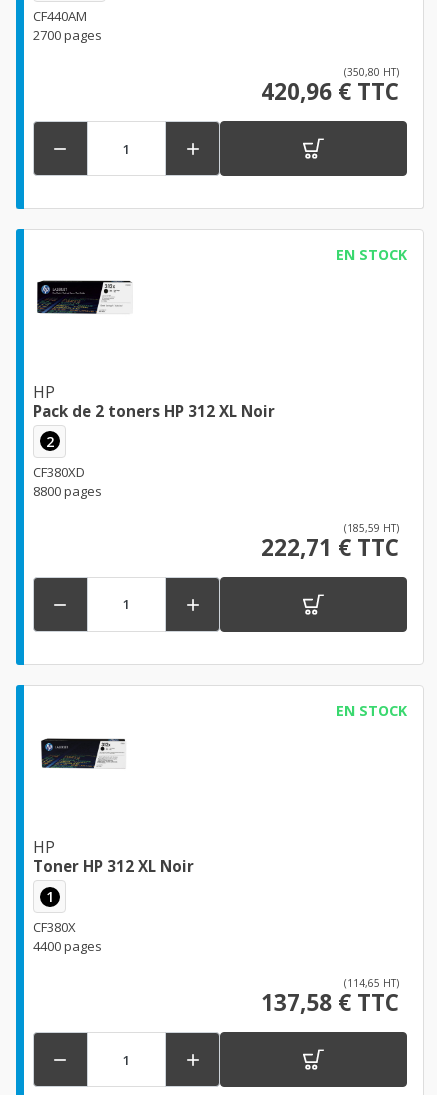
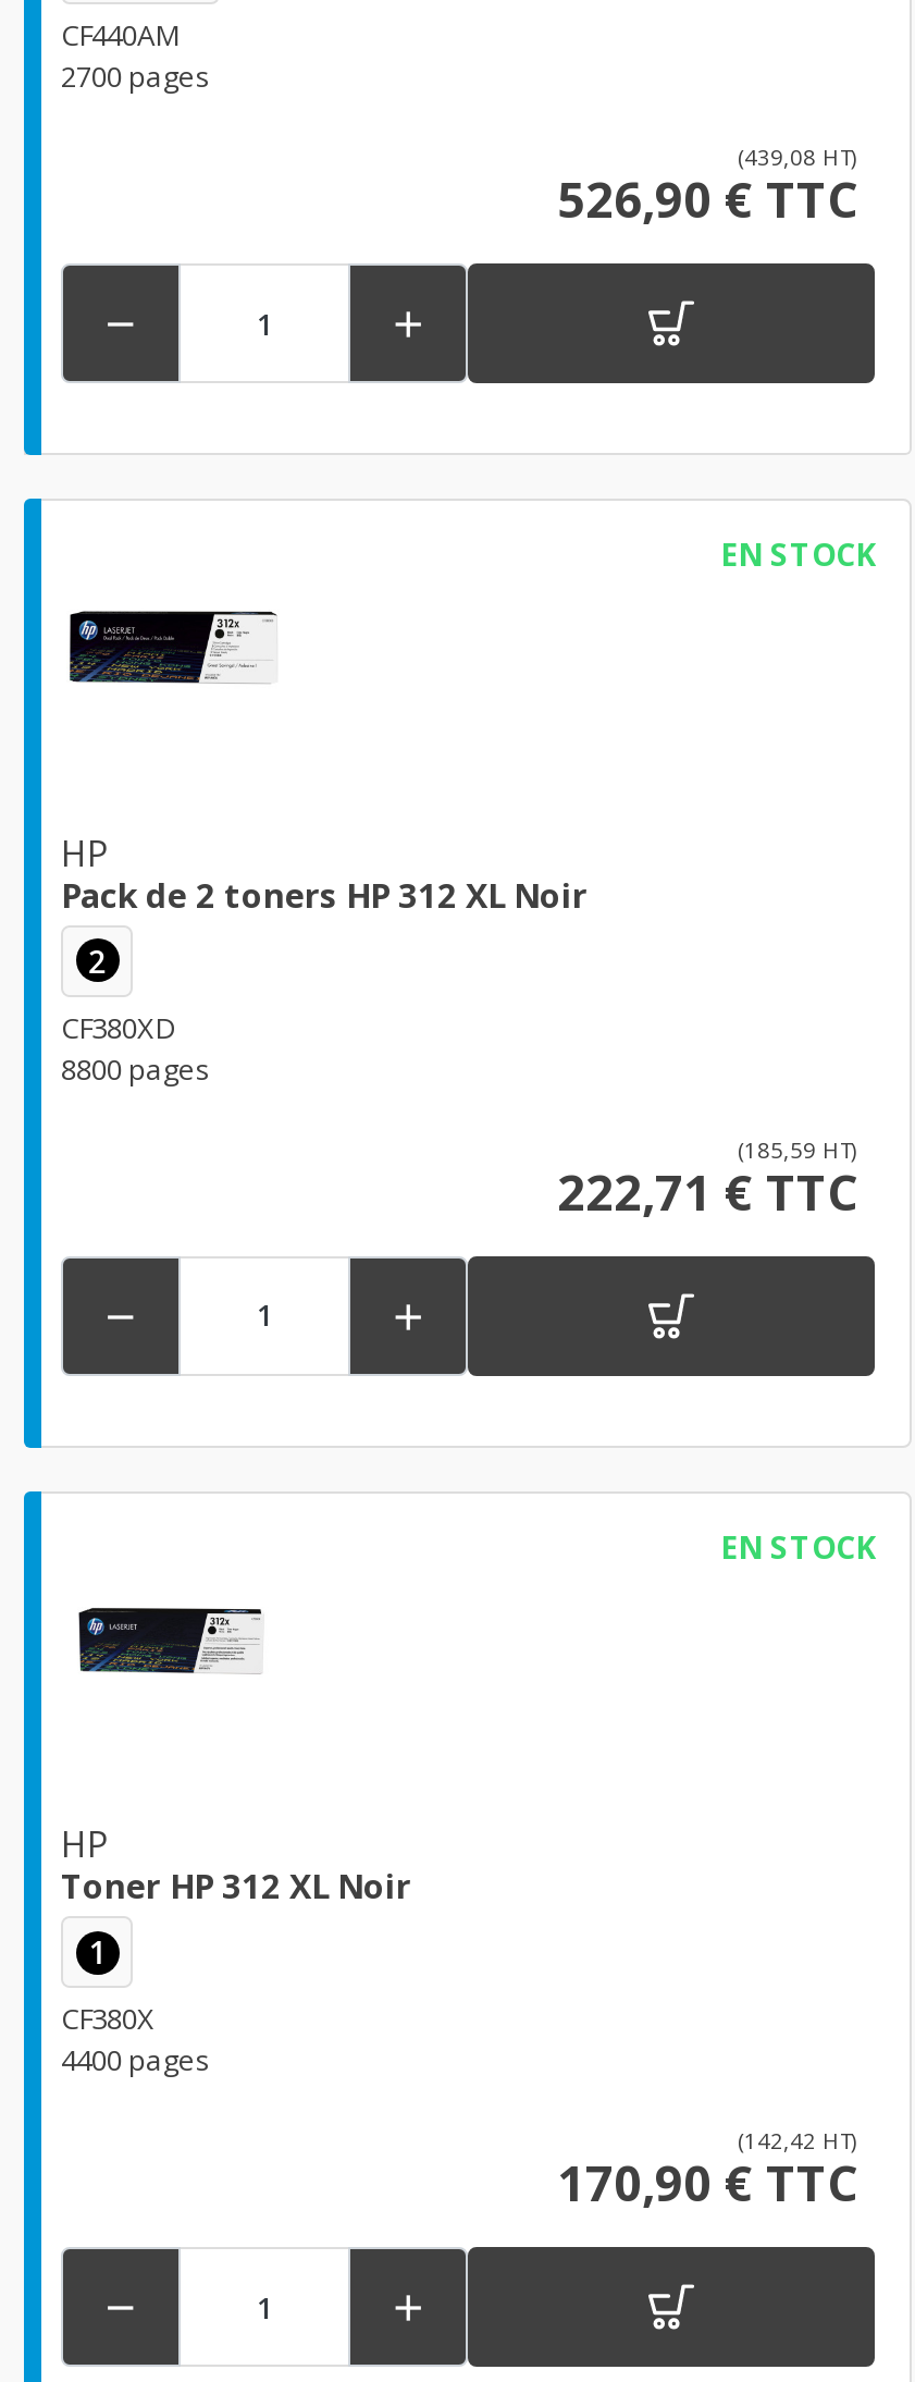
[344,65,399,79] (350,80 HT) -> [738,142,857,173] (439,08 HT)
[261,76,399,107] 420,96 € TTC -> [557,166,857,234] 526,90 € TTC
[344,976,399,990] (114,65 HT) -> [738,2126,857,2156] (142,42 HT)
[261,987,399,1018] 137,58 € TTC -> [557,2150,857,2217] 170,90 € TTC

